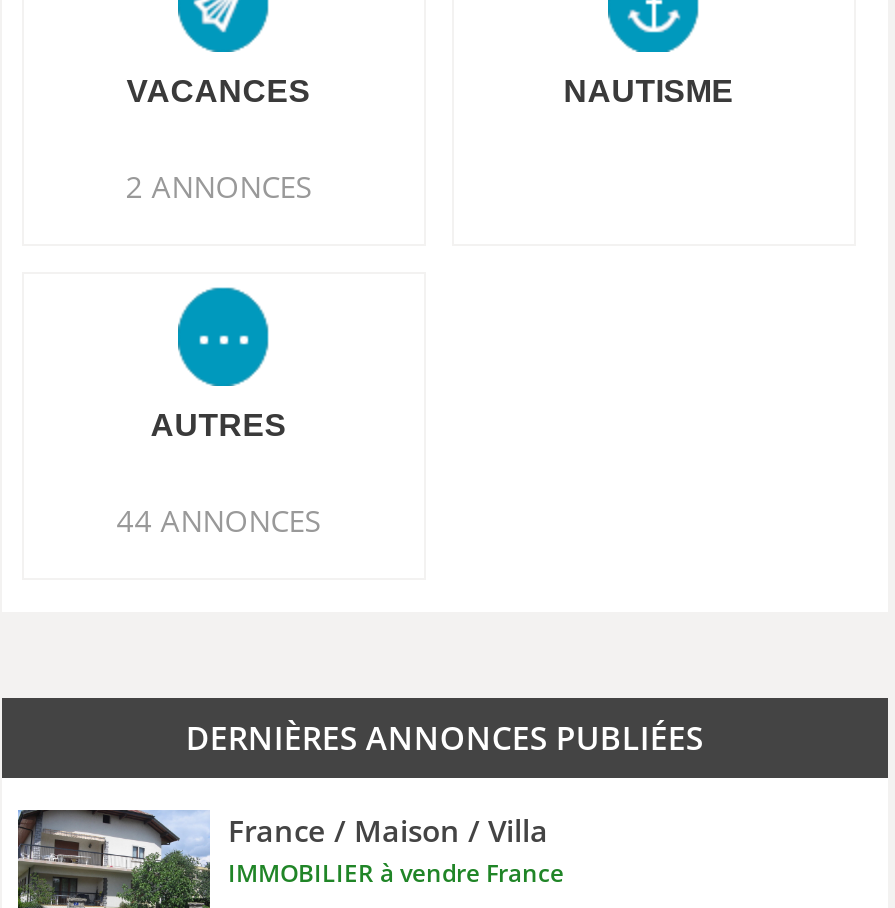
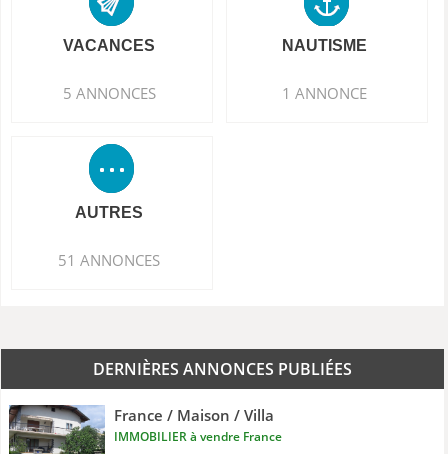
none -> [282,83,367,103] 1 ANNONCE
[126,166,312,206] 2 ANNONCES -> [63,83,156,103] 5 ANNONCES
[117,500,321,540] 44 ANNONCES -> [58,250,160,270] 51 ANNONCES

